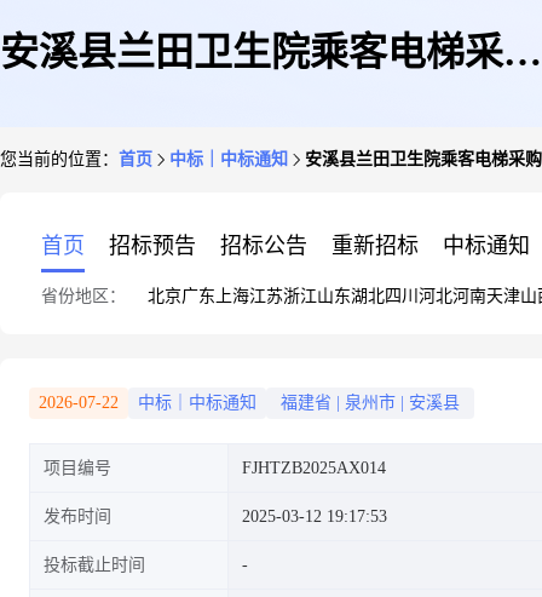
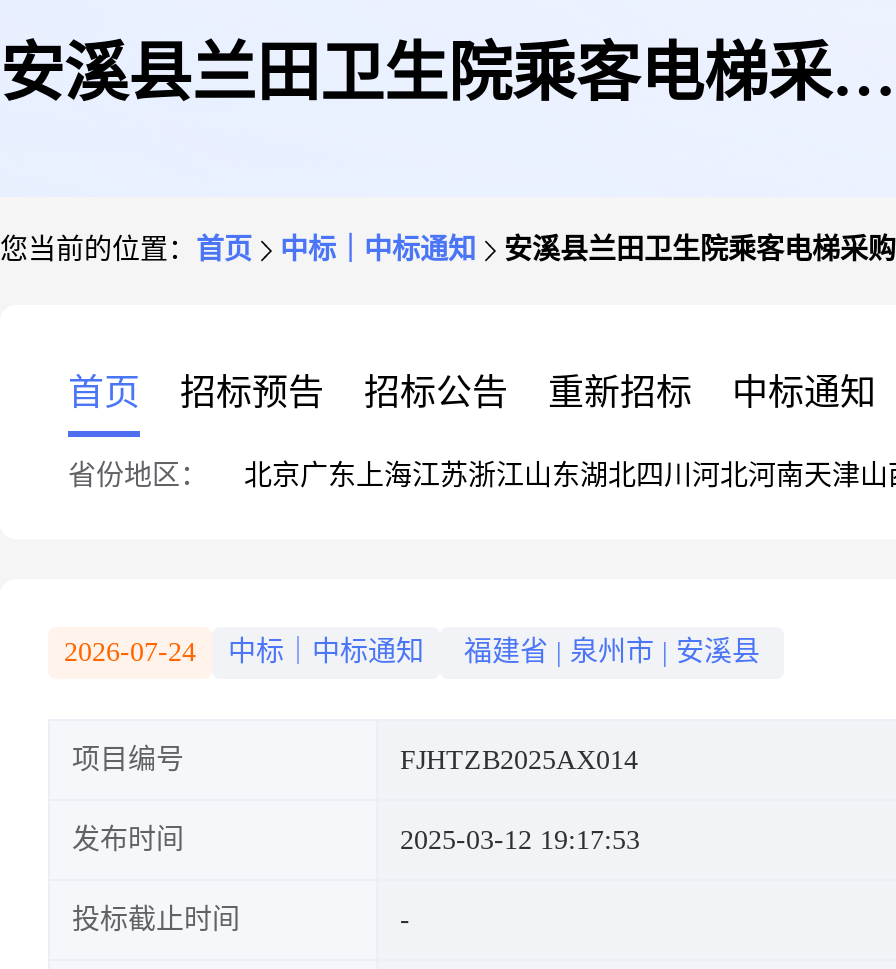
[39,394,119,412] 2026-07-22 -> [64,637,196,667] 2026-07-24

